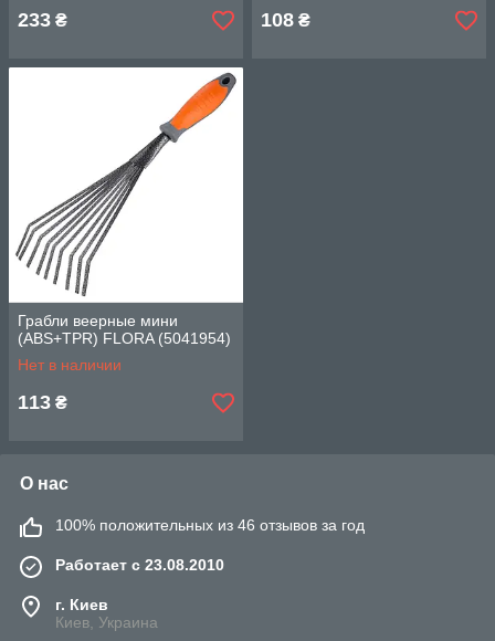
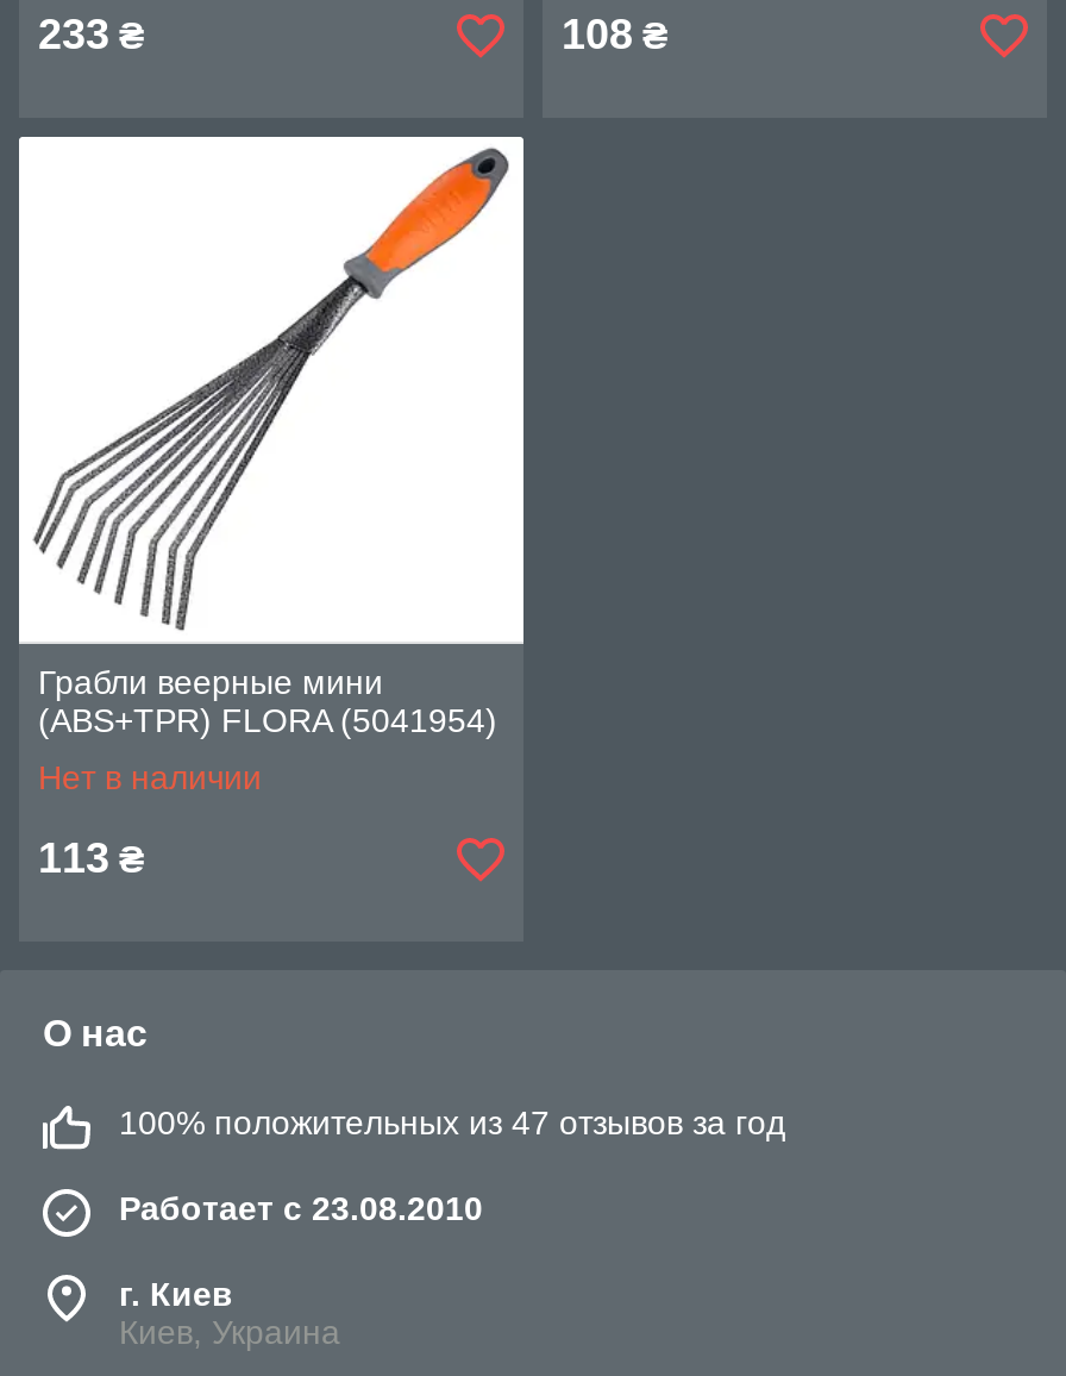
[55,516,365,534] 100% положительных из 46 отзывов за год -> [119,1103,785,1142] 100% положительных из 47 отзывов за год

